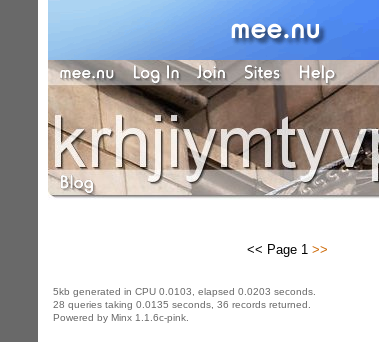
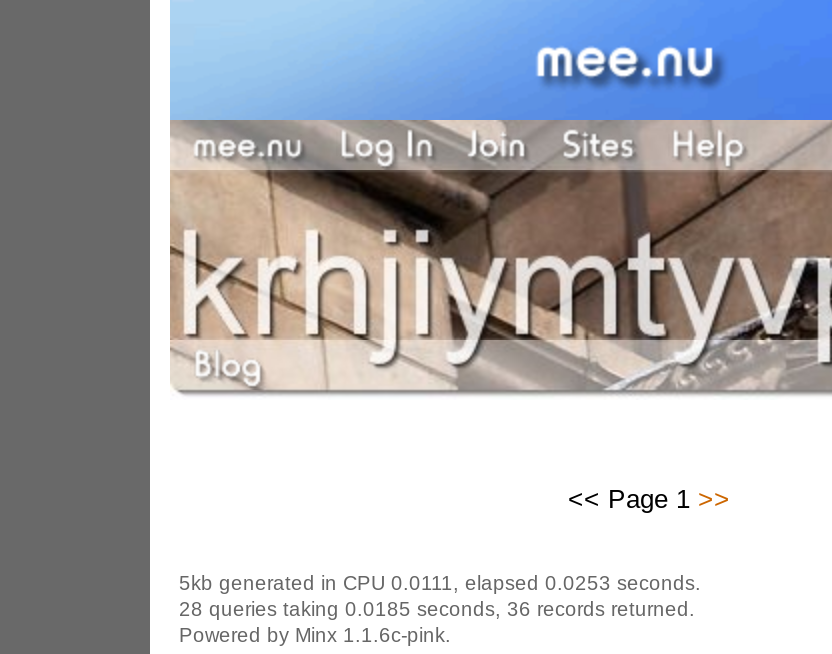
[52,286,315,297] 5kb generated in CPU 0.0103, elapsed 0.0203 seconds. -> [179,572,701,594] 5kb generated in CPU 0.0111, elapsed 0.0253 seconds.
[52,299,310,310] 28 queries taking 0.0135 seconds, 36 records returned. -> [179,598,695,620] 28 queries taking 0.0185 seconds, 36 records returned.

